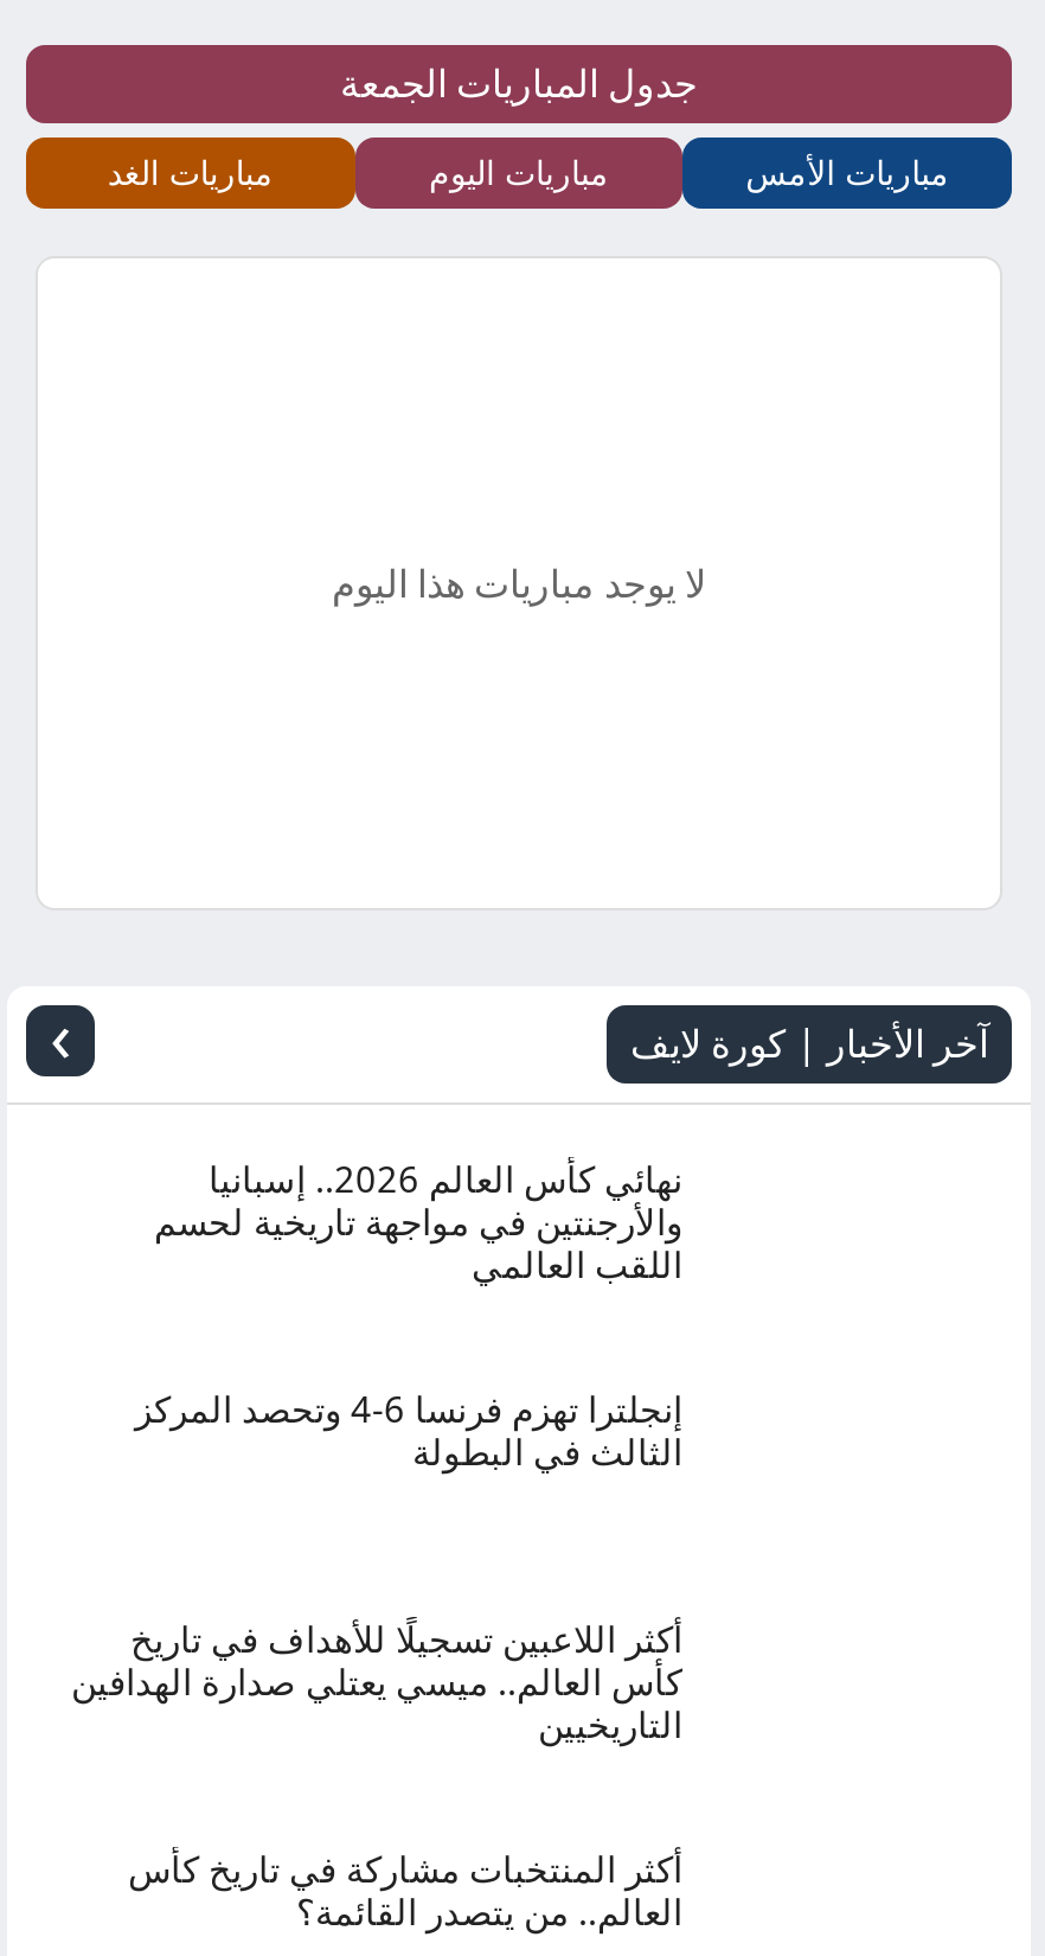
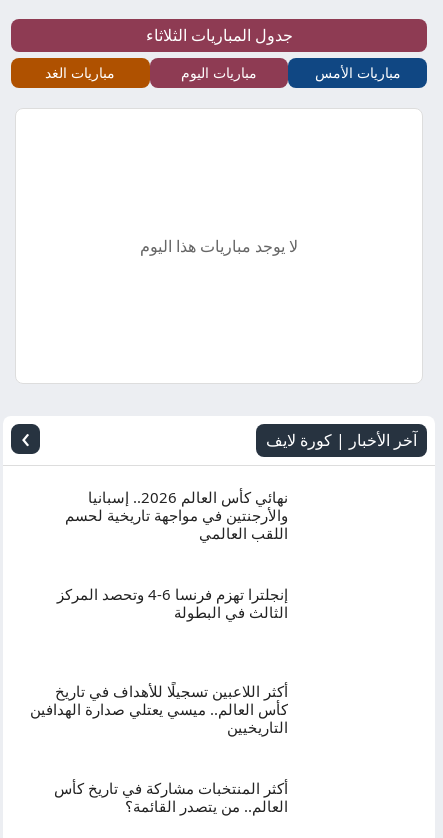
[340,57,698,109] جدول المباريات الجمعة -> [145,24,292,46] جدول المباريات الثلاثاء

